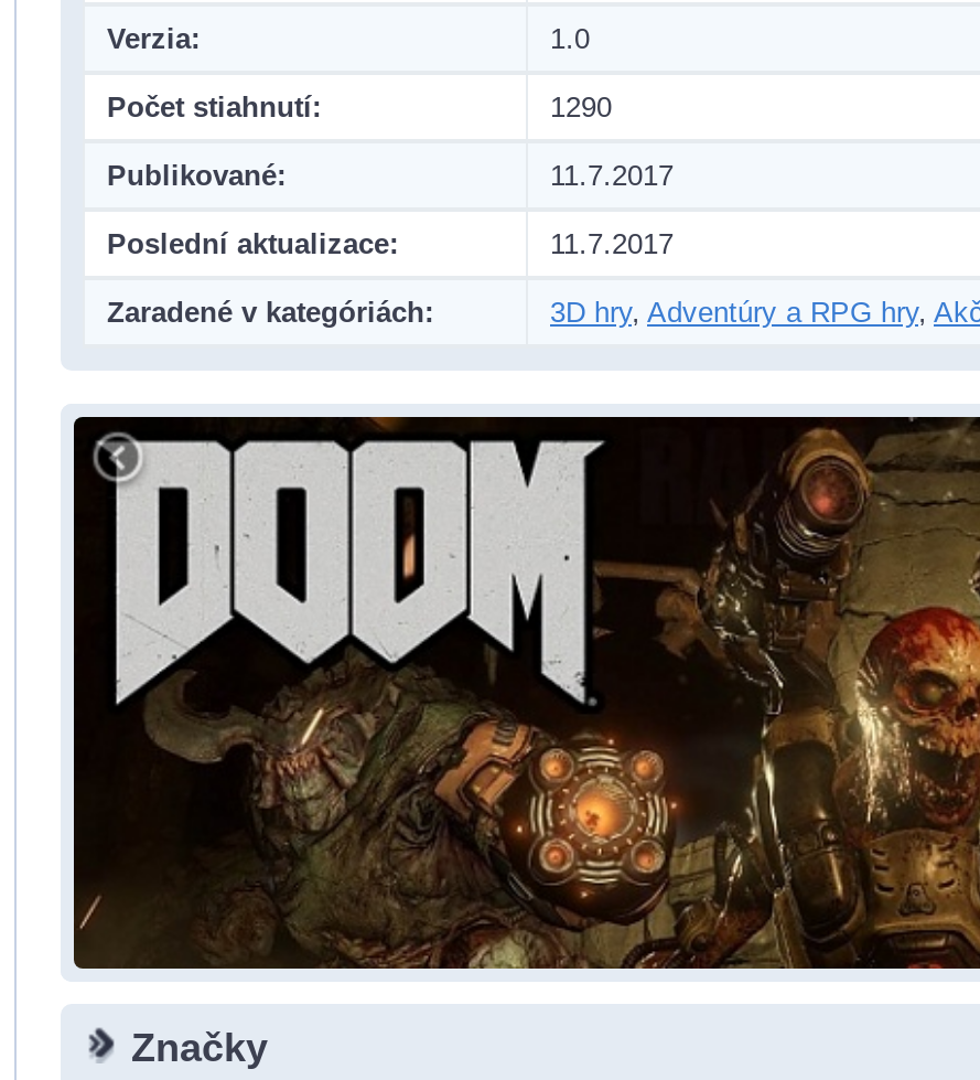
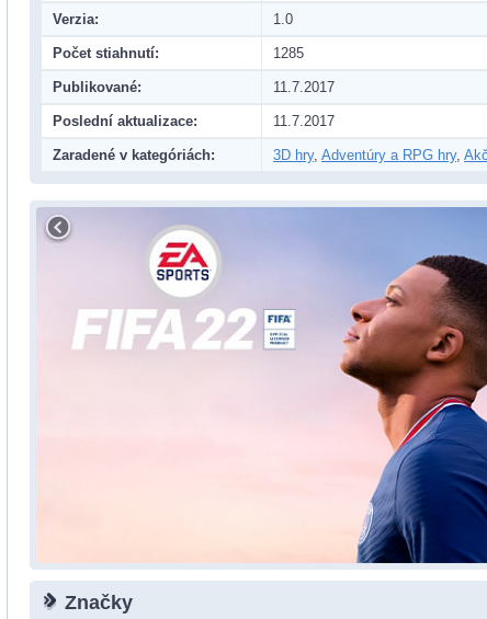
[550,90,612,123] 1290 -> [273,45,304,61] 1285
[72,415,973,973] [image] -> [36,207,484,564] [image]

